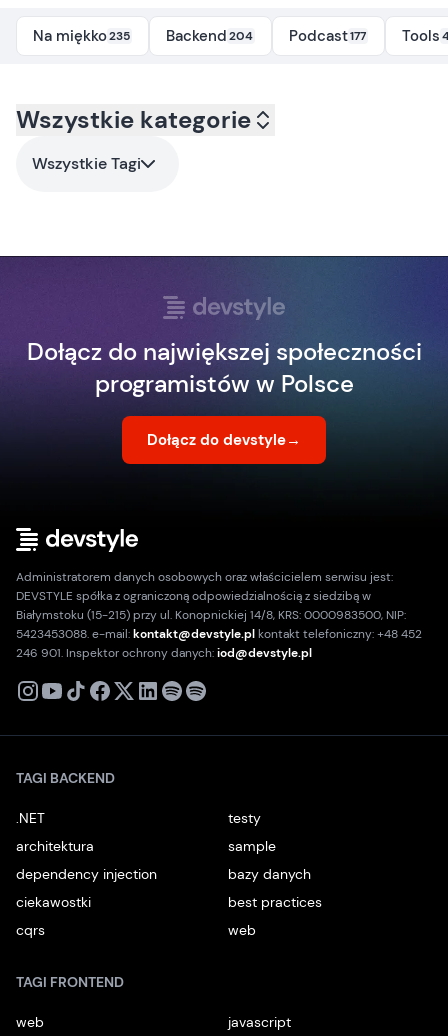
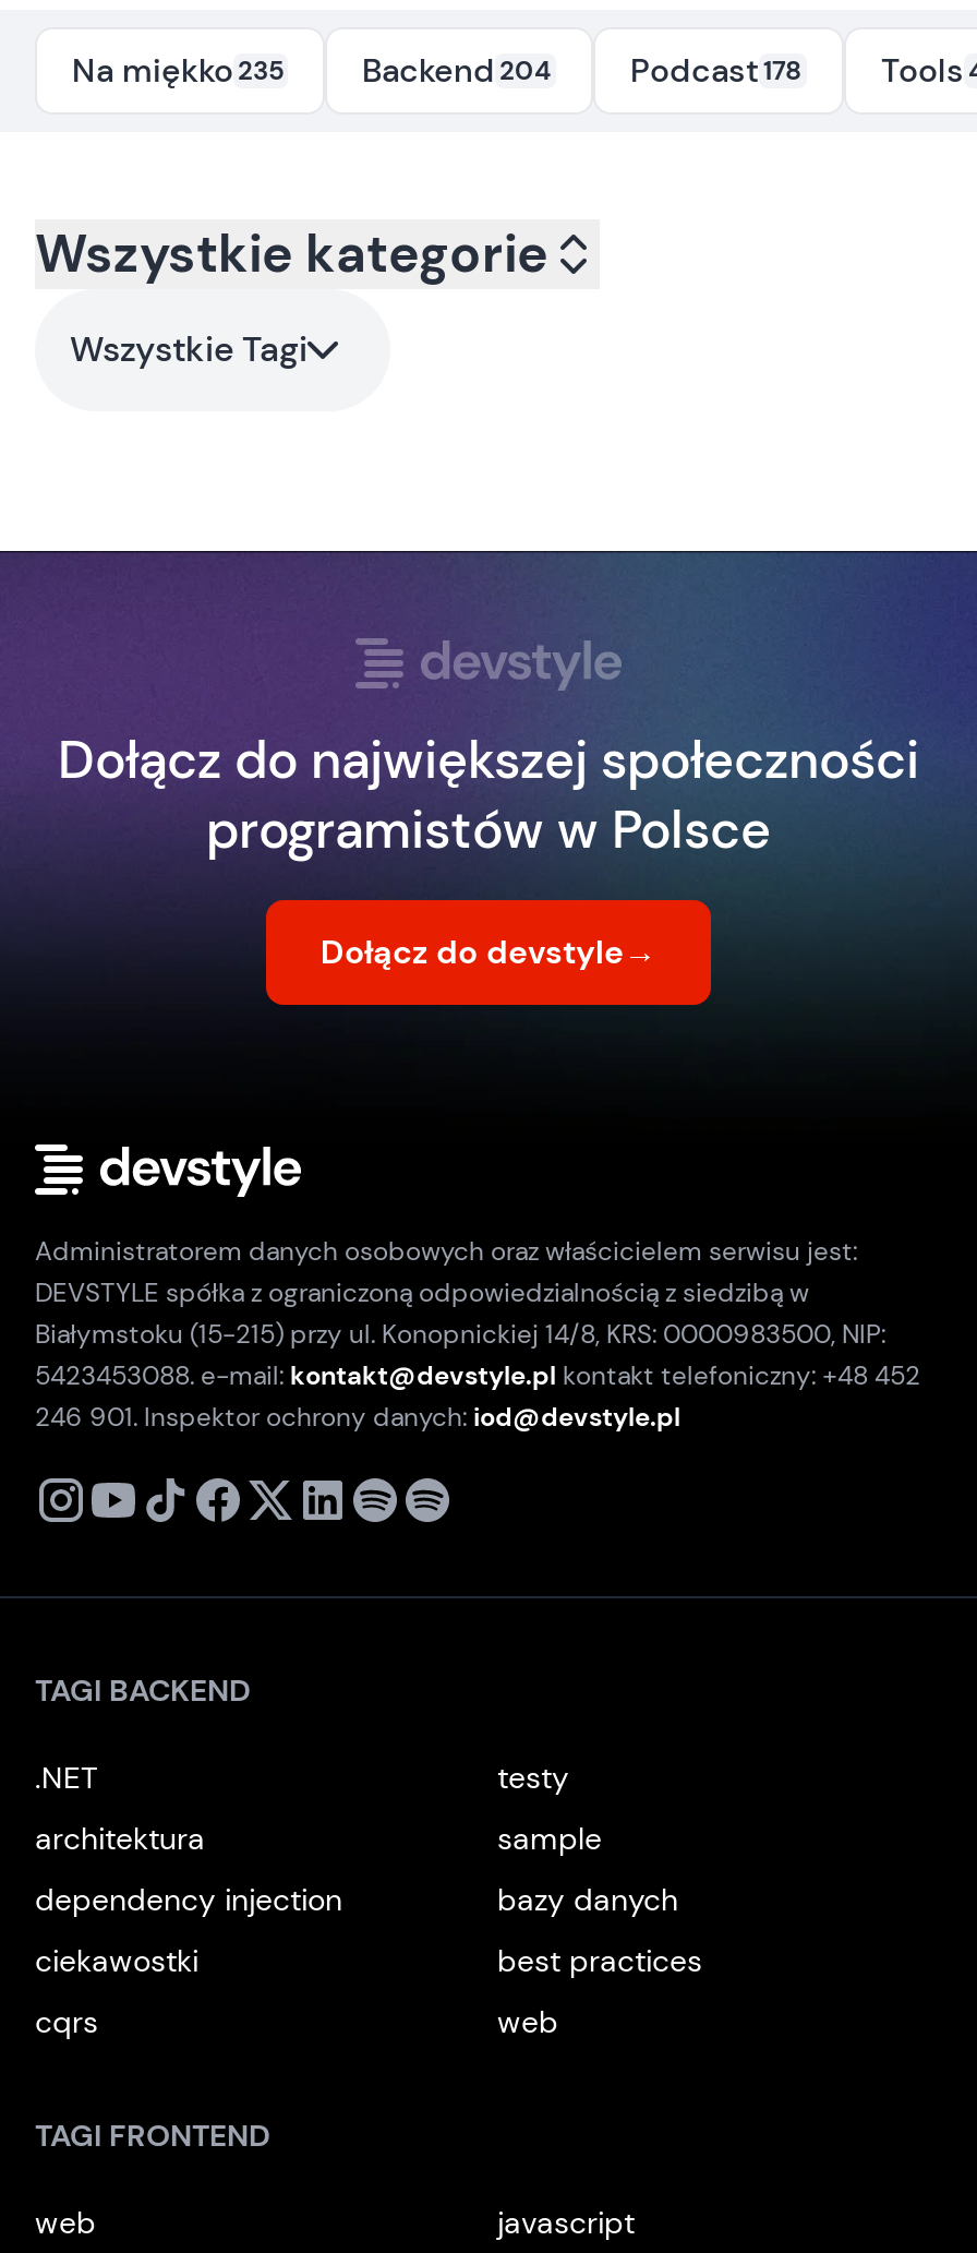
[289,26,366,46] Podcast 177 -> [630,49,803,93] Podcast 178

